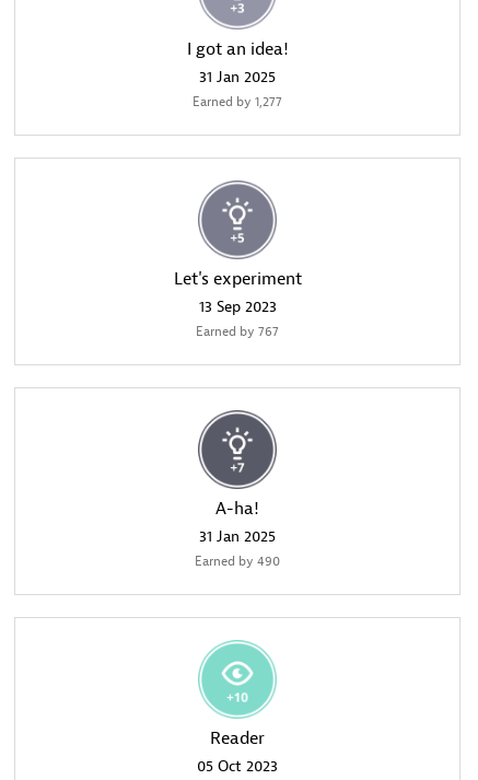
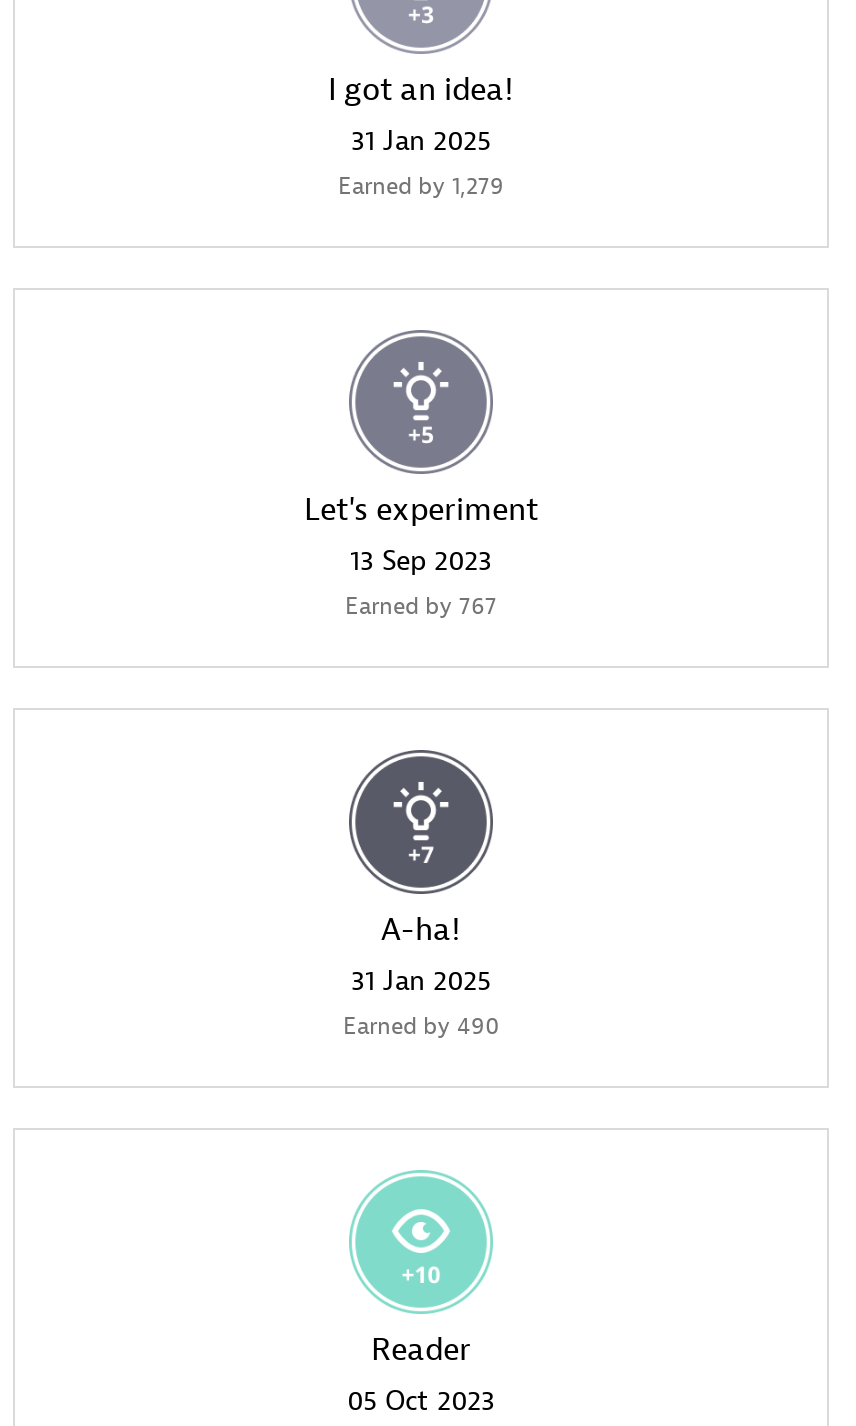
[193,93,282,110] Earned by 1,277 -> [338,170,504,202] Earned by 1,279

